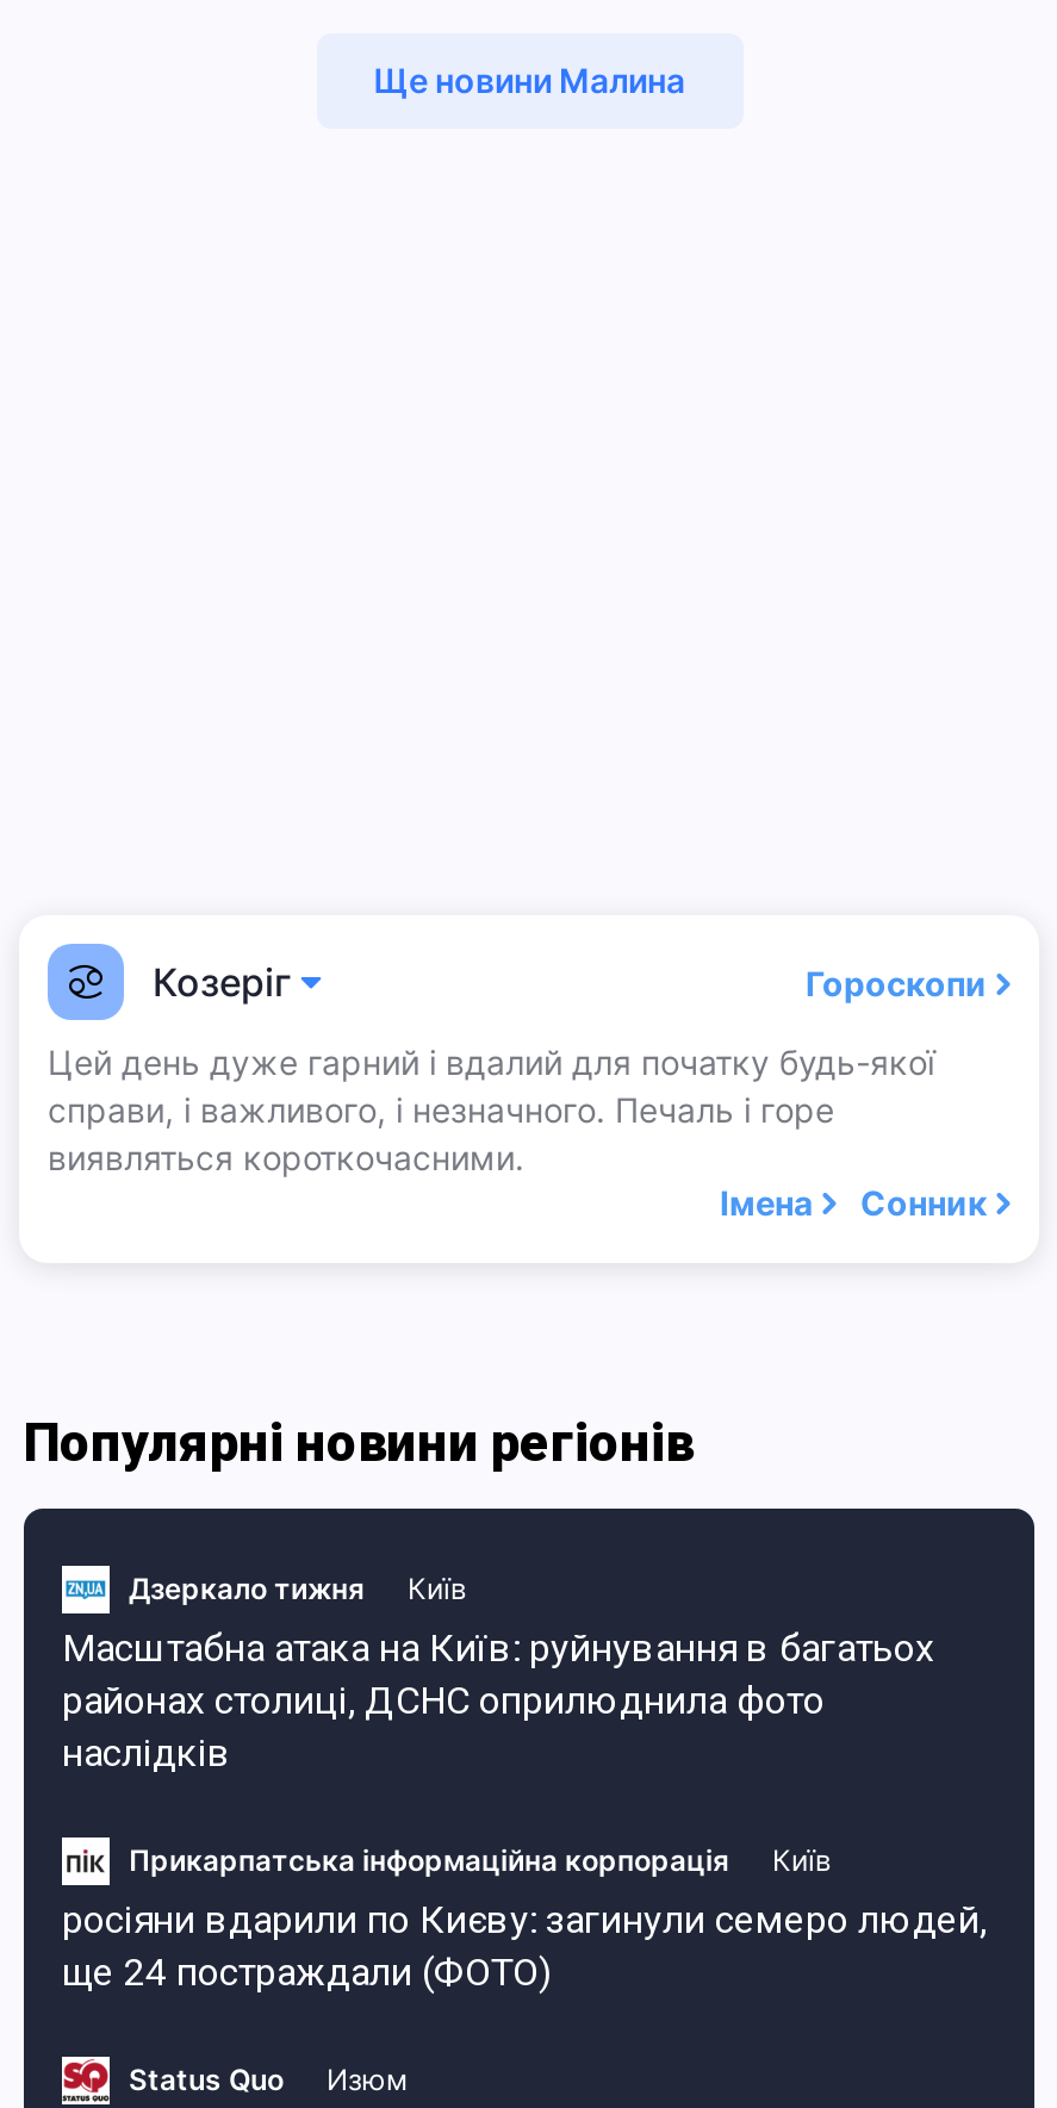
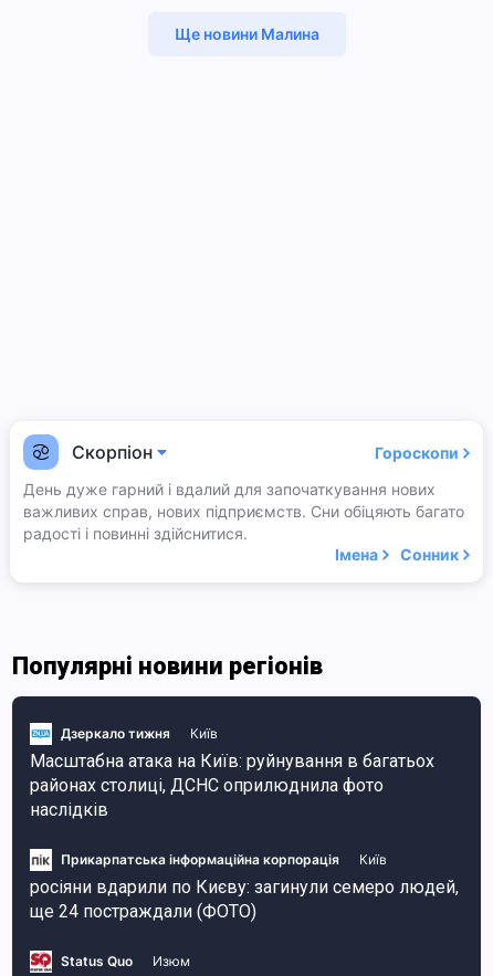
[153,958,291,1006] Козеріг -> [72,441,153,463] Скорпіон
[48,1041,934,1177] Цей день дуже гарний і вдалий для початку будь-якої | справи, і важливого, і незначного. Печаль і горе | виявляться короткочасними. -> [23,480,464,543] День дуже гарний і вдалий для започаткування нових | важливих справ, нових підприємств. Сни обіцяють багато | радості і повинні здійснитися.

